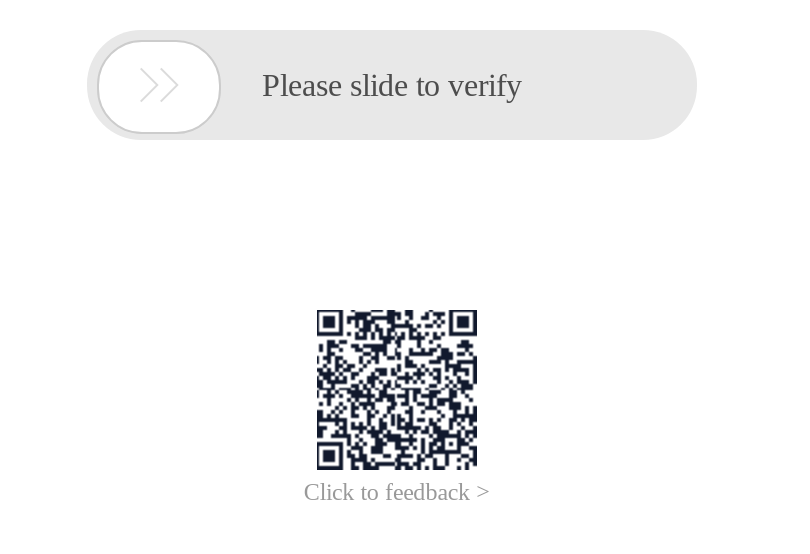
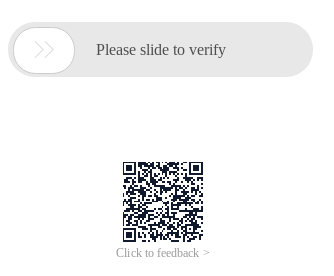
[317,308,479,472] [image] -> [123,161,204,243] [image]

